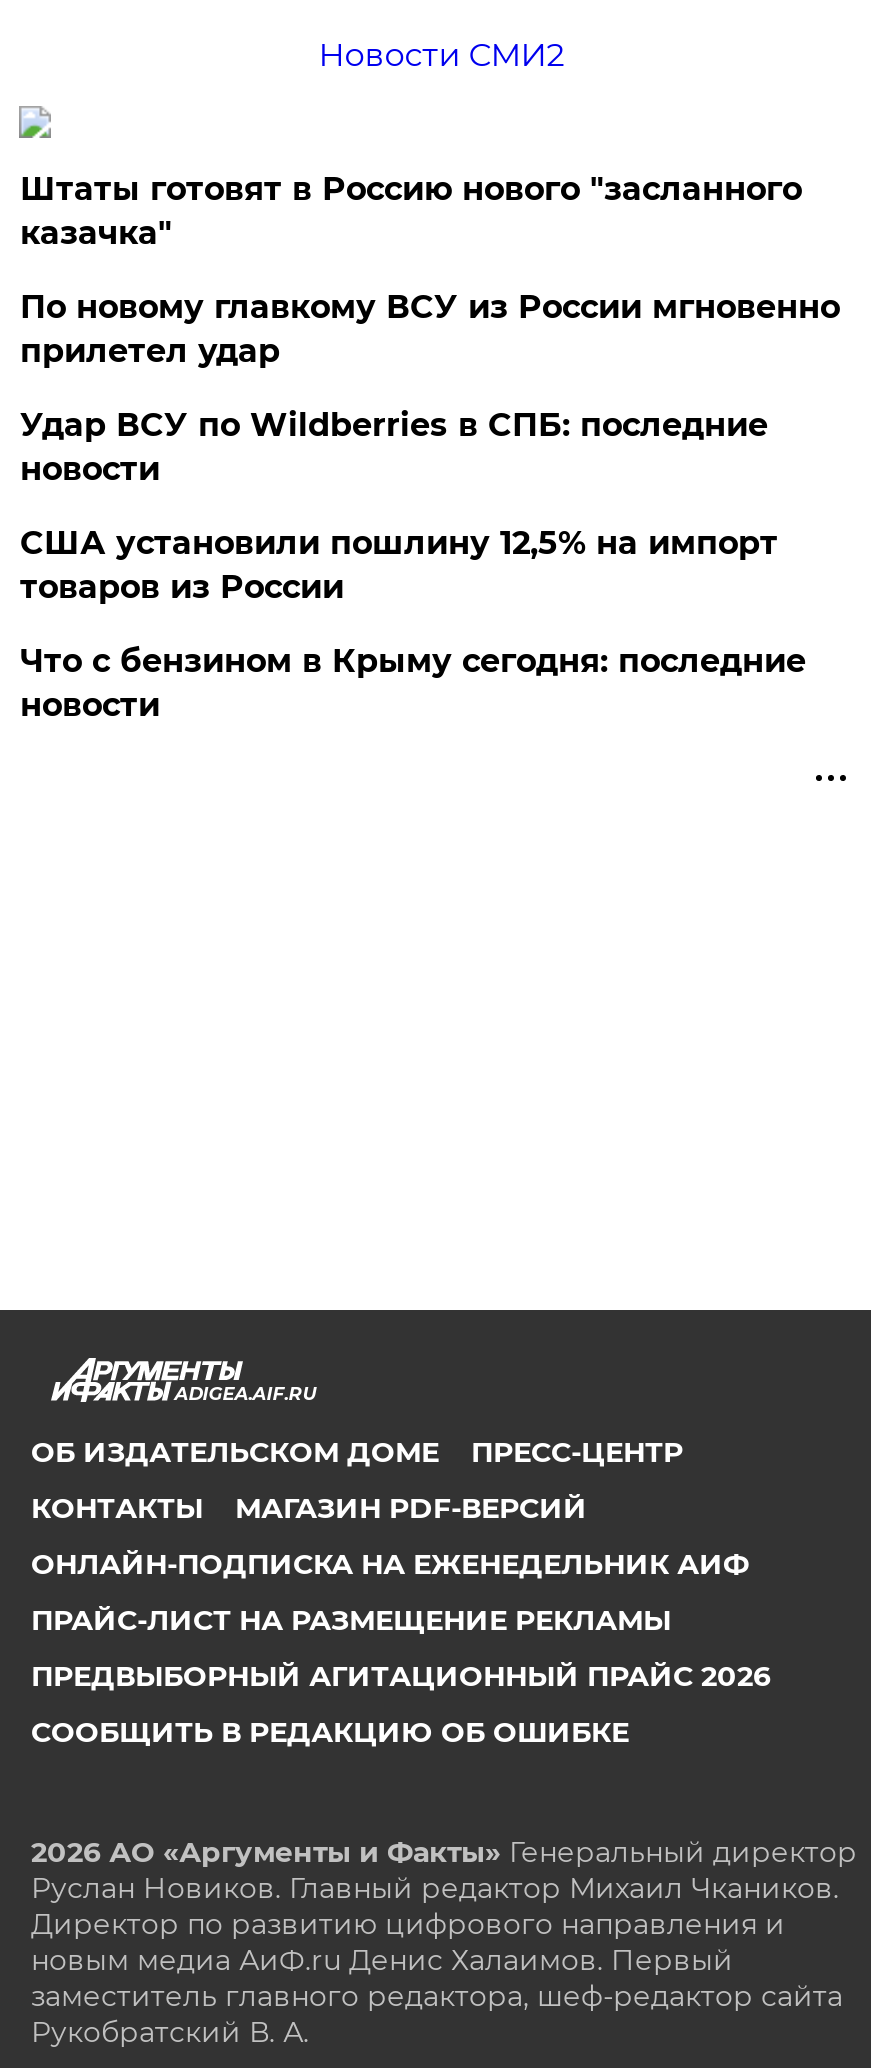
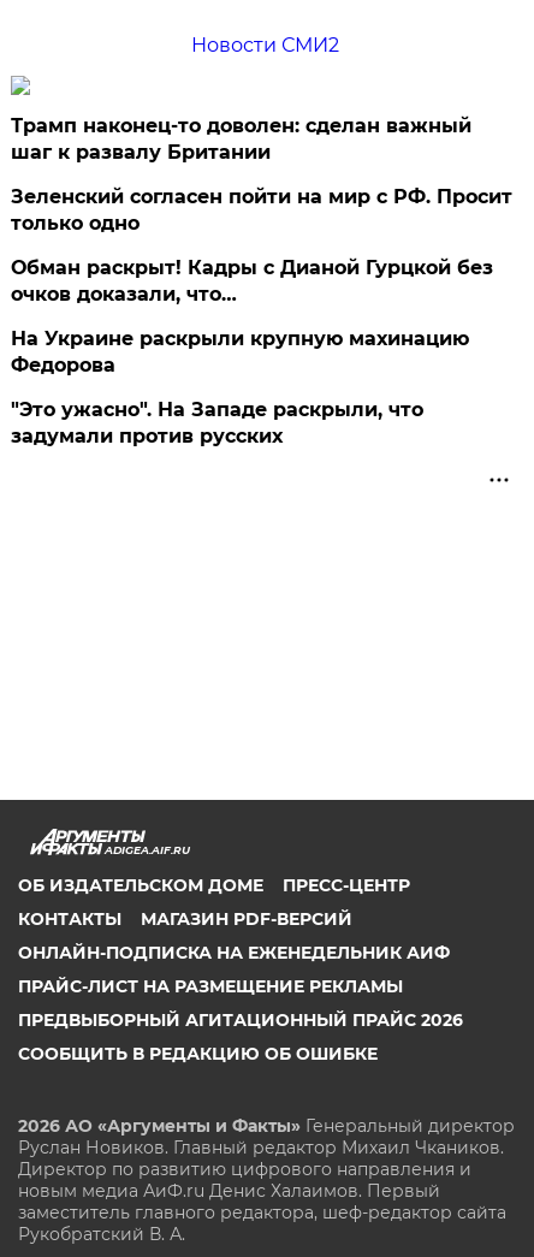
[20,170,802,252] Штаты готовят в Россию нового "засланного | казачка" -> [11,114,472,163] Трамп наконец-то доволен: сделан важный | шаг к развалу Британии
[20,288,840,370] По новому главкому ВСУ из России мгновенно | прилетел удар -> [11,185,513,234] Зеленский согласен пойти на мир с РФ. Просит | только одно
[20,406,768,488] Удар ВСУ по Wildberries в СПБ: последние | новости -> [11,256,494,305] Обман раскрыт! Кадры с Дианой Гурцкой без | очков доказали, что…
[20,524,778,606] США установили пошлину 12,5% на импорт | товаров из России -> [11,327,470,376] На Украине раскрыли крупную махинацию | Федорова
[20,642,806,724] Что с бензином в Крыму сегодня: последние | новости -> [11,398,424,447] "Это ужасно". На Западе раскрыли, что | задумали против русских

